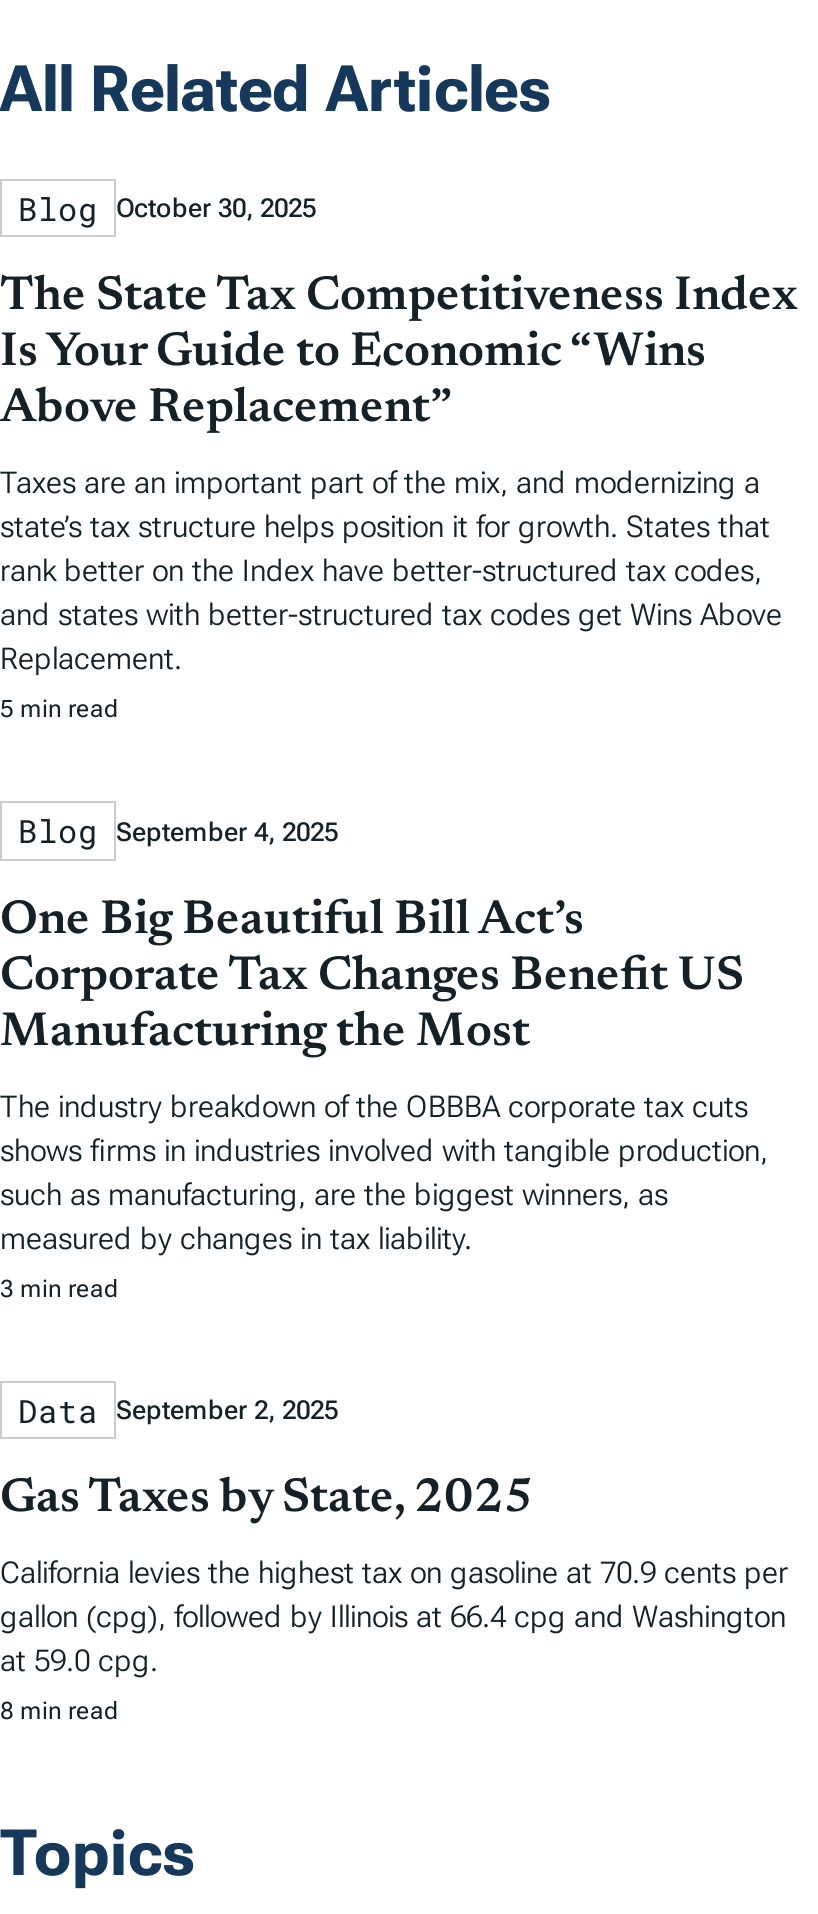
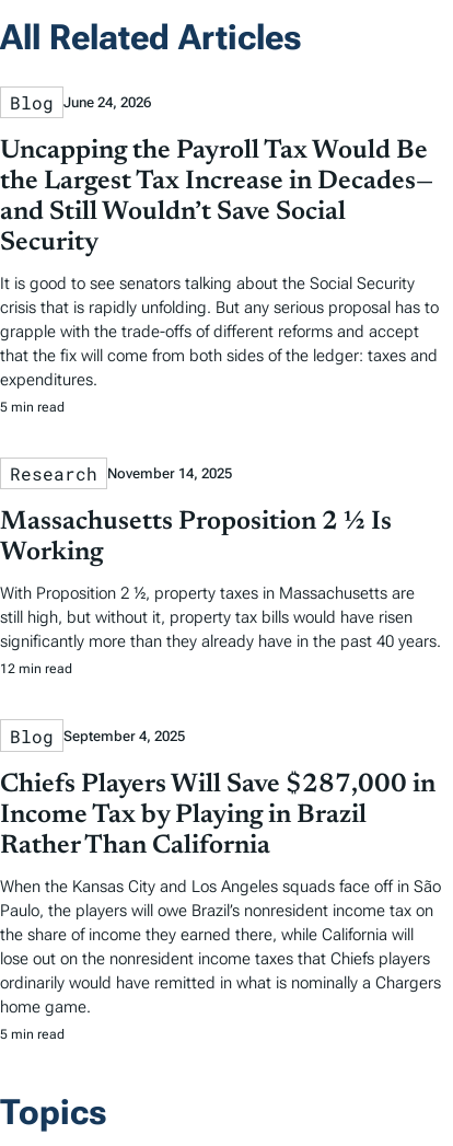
[18,187,316,229] Blog October 30, 2025 -> [10,91,151,114] Blog June 24, 2026
[0,273,798,433] The State Tax Competitiveness Index | Is Your Guide to Economic “Wins | Above Replacement” -> [0,138,433,256] Uncapping the Payroll Tax Would Be | the Largest Tax Increase in Decades— | and Still Wouldn’t Save Social | Security
[0,465,782,677] Taxes are an important part of the mix, and modernizing a | state’s tax structure helps position it for growth. States that | rank better on the Index have better-structured tax codes, | and states with better-structured tax codes get Wins Above | Replacement. -> [0,274,439,390] It is good to see senators talking about the Social Security | crisis that is rapidly unfolding. But any serious proposal has to | grapple with the trade-offs of different reforms and accept | that the fix will come from both sides of the ledger: taxes and | expenditures.
none -> [0,462,441,677] Research November 14, 2025 | Massachusetts Proposition 2 ½ Is | Working | With Proposition 2 ½, property taxes in Massachusetts are | still high, but without it, property tax bills would have risen | significantly more than they already have in the past 40 years. | 12 min read
moved [18,809,338,851] -> [10,724,185,747]: Blog September 4, 2025
[0,896,788,1725] One Big Beautiful Bill Act’s | Corporate Tax Changes Benefit US | Manufacturing the Most | The industry breakdown of the OBBBA corporate tax cuts | shows firms in industries involved with tangible production, | such as manufacturing, are the biggest winners, as | measured by changes in tax liability. | 3 min read | Data September 2, 2025 | Gas Taxes by State, 2025 | California levies the highest tax on gasoline at 70.9 cents per | gallon (cpg), followed by Illinois at 66.4 cpg and Washington | at 59.0 cpg. | 8 min read -> [0,771,441,1042] Chiefs Players Will Save $287,000 in | Income Tax by Playing in Brazil | Rather Than California | When the Kansas City and Los Angeles squads face off in São | Paulo, the players will owe Brazil’s nonresident income tax on | the share of income they earned there, while California will | lose out on the nonresident income taxes that Chiefs players | ordinarily would have remitted in what is nominally a Chargers | home game. | 5 min read

